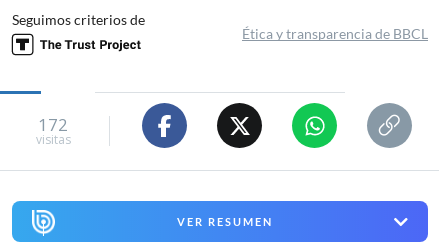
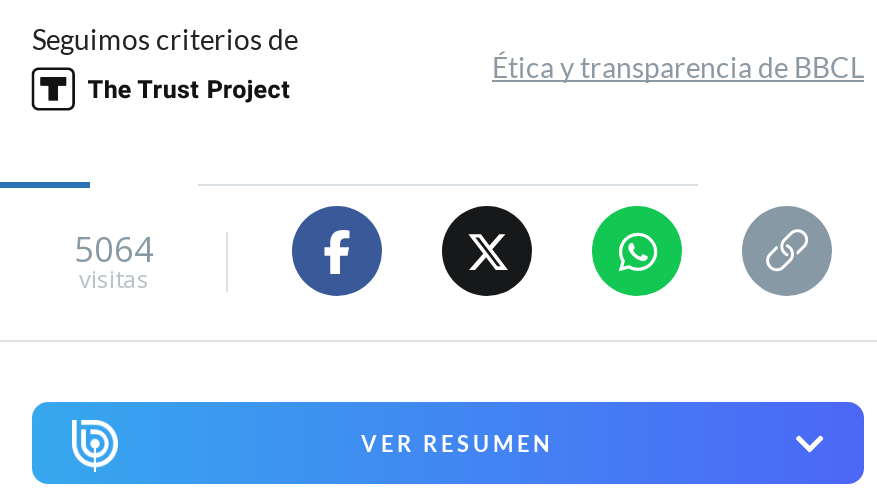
[38,113,68,136] 172 -> [74,226,154,272] 5064

